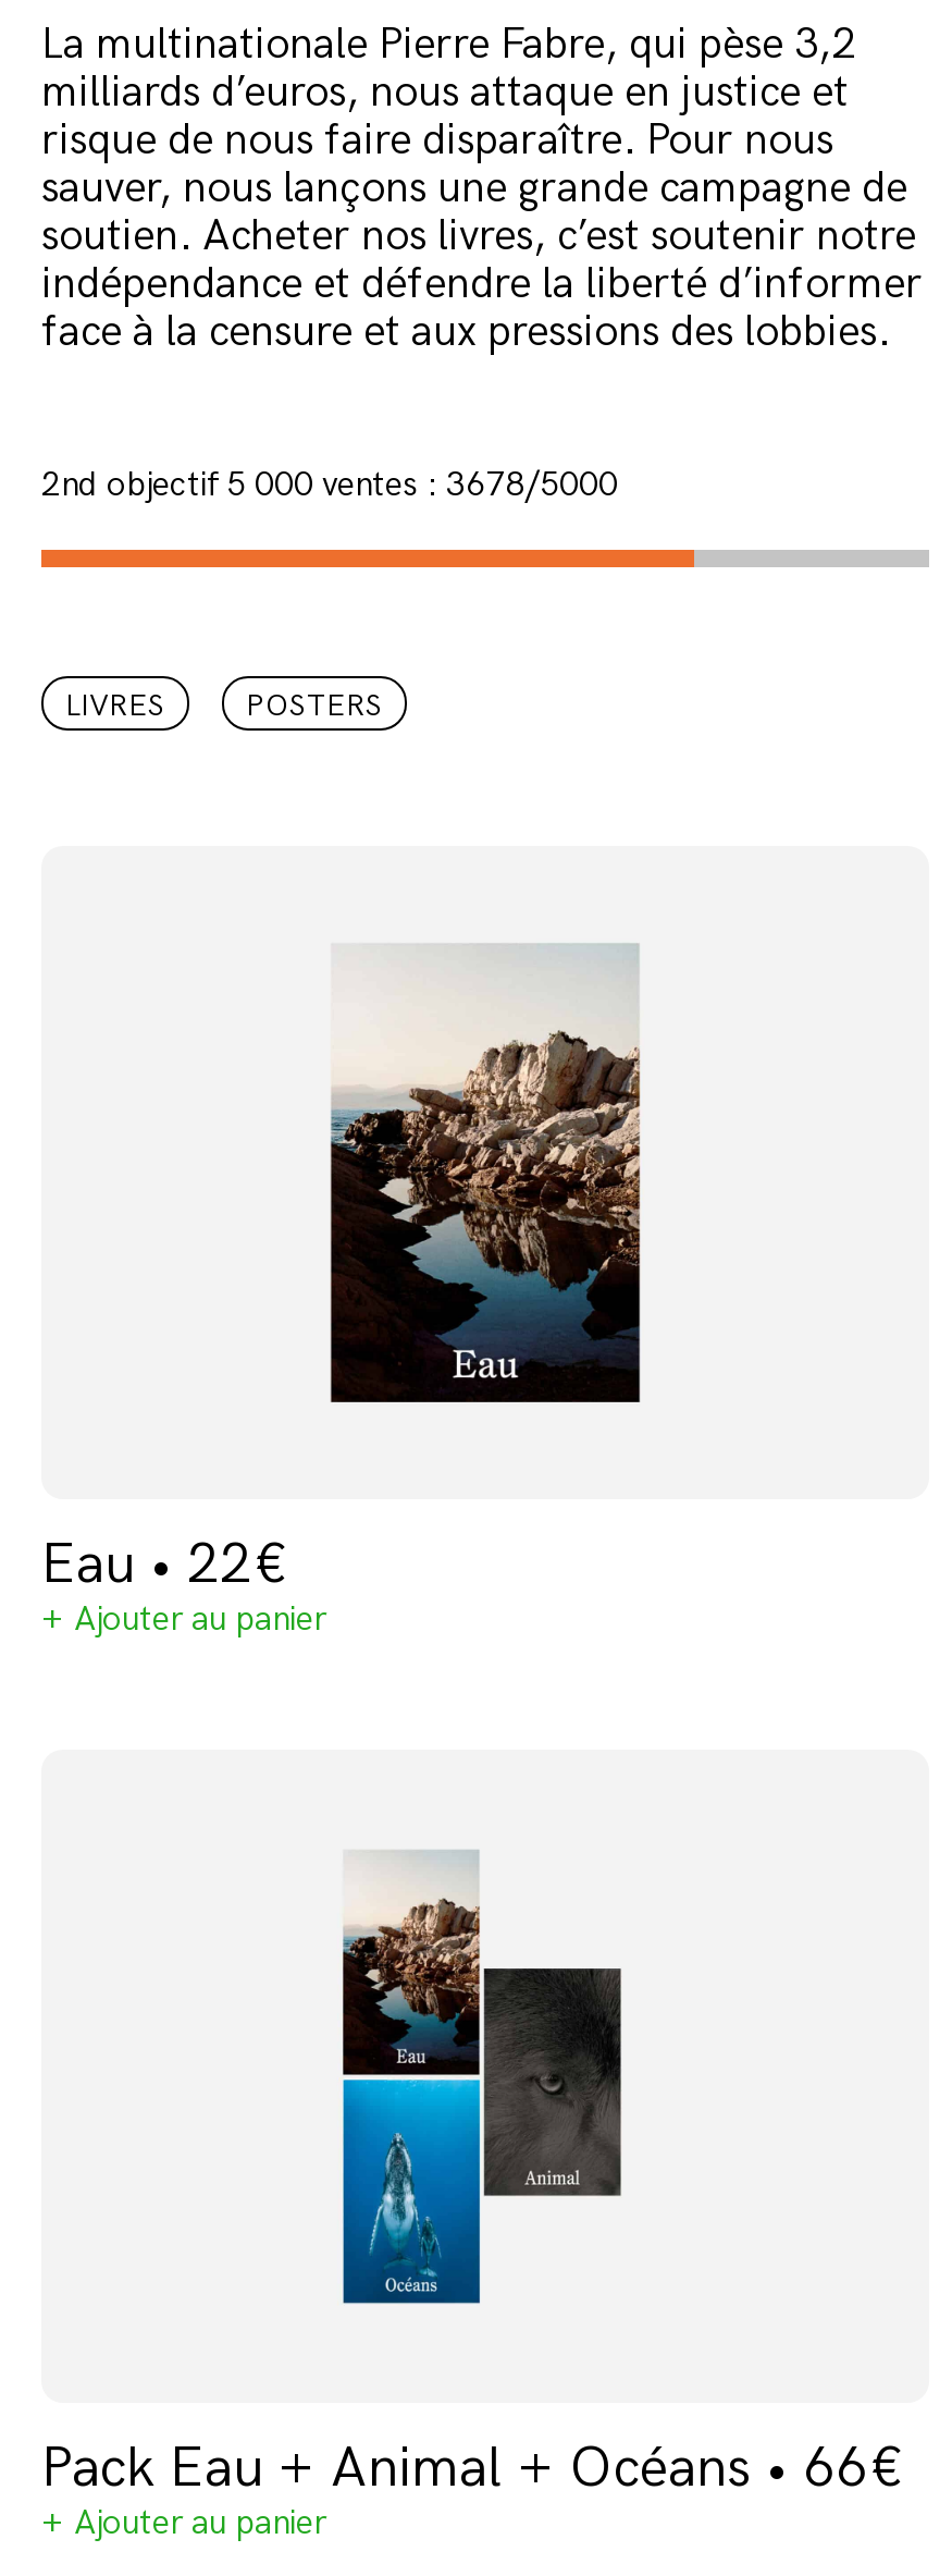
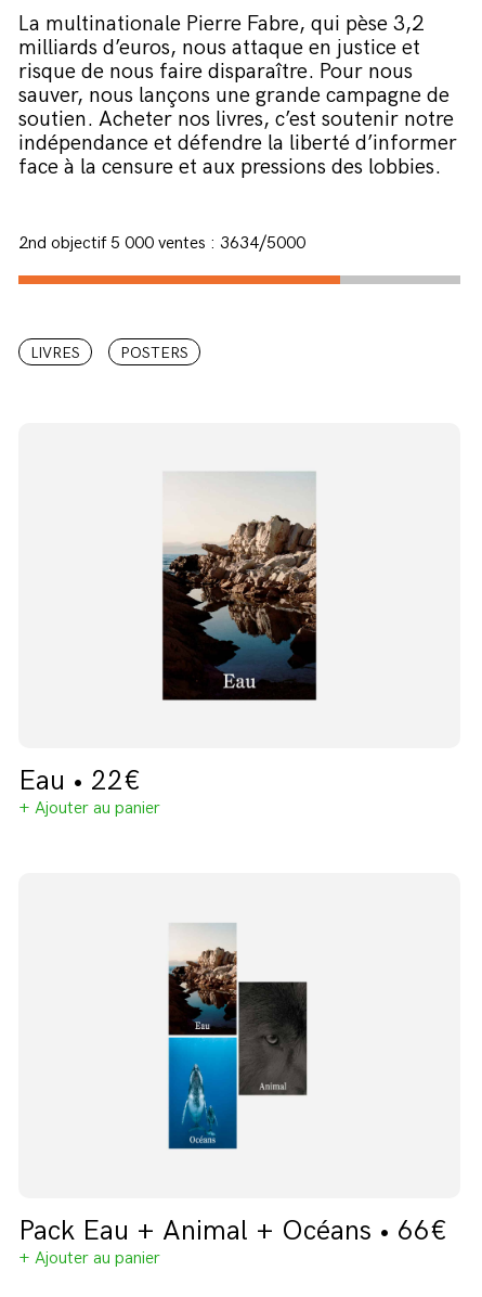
[41,464,618,505] 2nd objectif 5 000 ventes : 3678/5000 -> [18,233,305,253] 2nd objectif 5 000 ventes : 3634/5000

